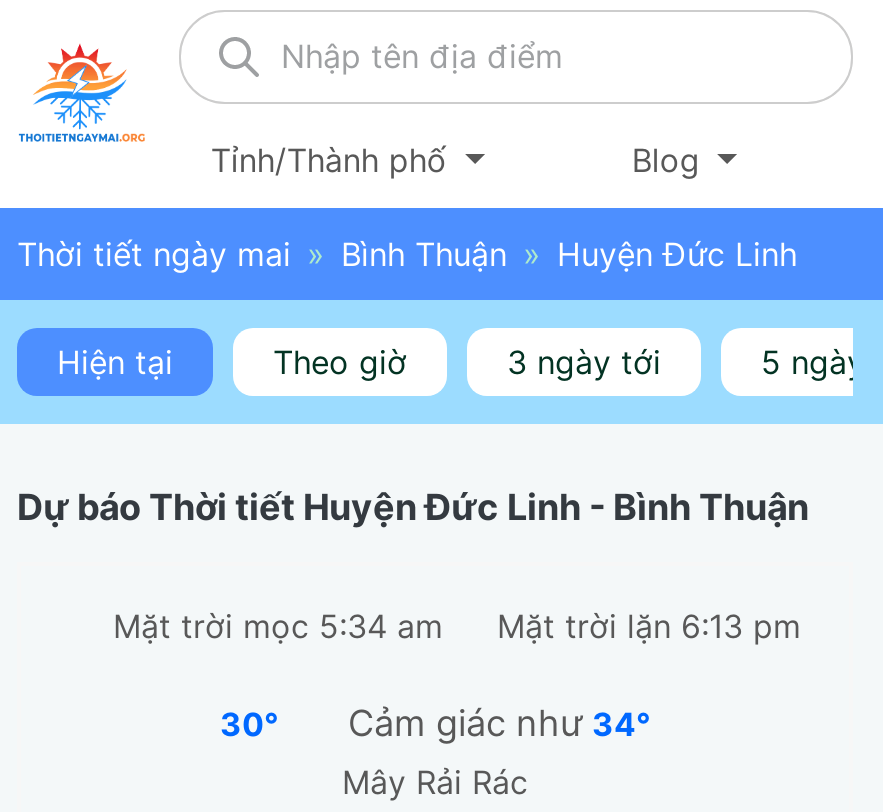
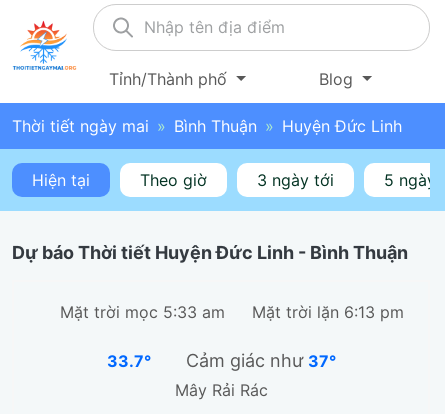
[113,606,443,646] Mặt trời mọc 5:34 am -> [60,302,225,322] Mặt trời mọc 5:33 am
[220,704,278,744] 30° -> [106,351,150,371] 33.7°
[348,702,650,744] Cảm giác như 34° -> [185,350,335,371] Cảm giác như 37°

